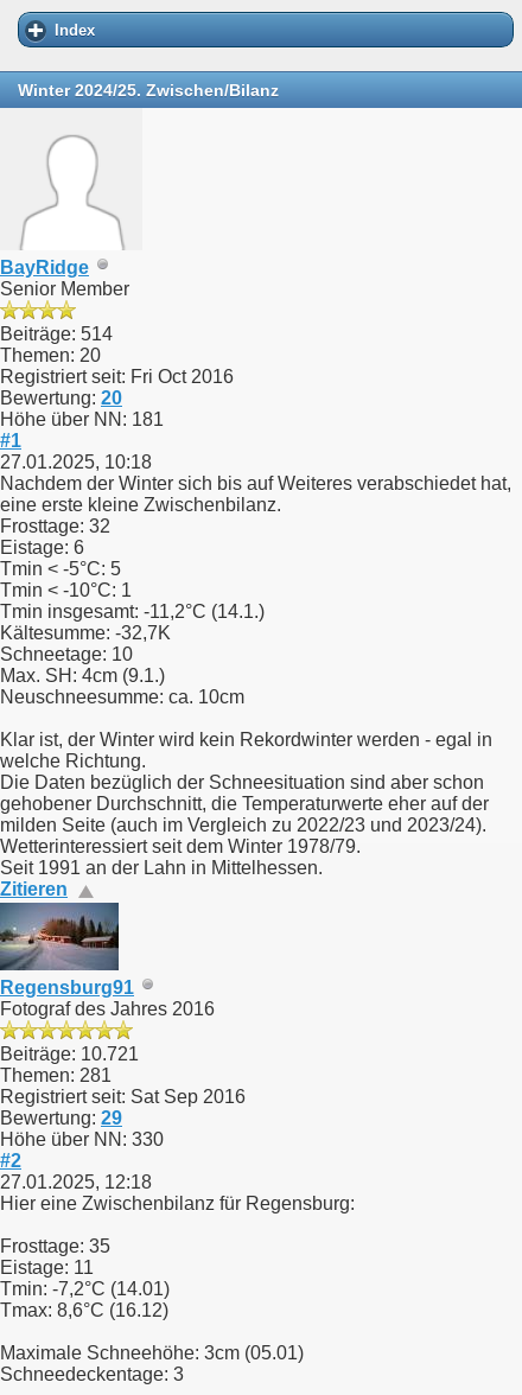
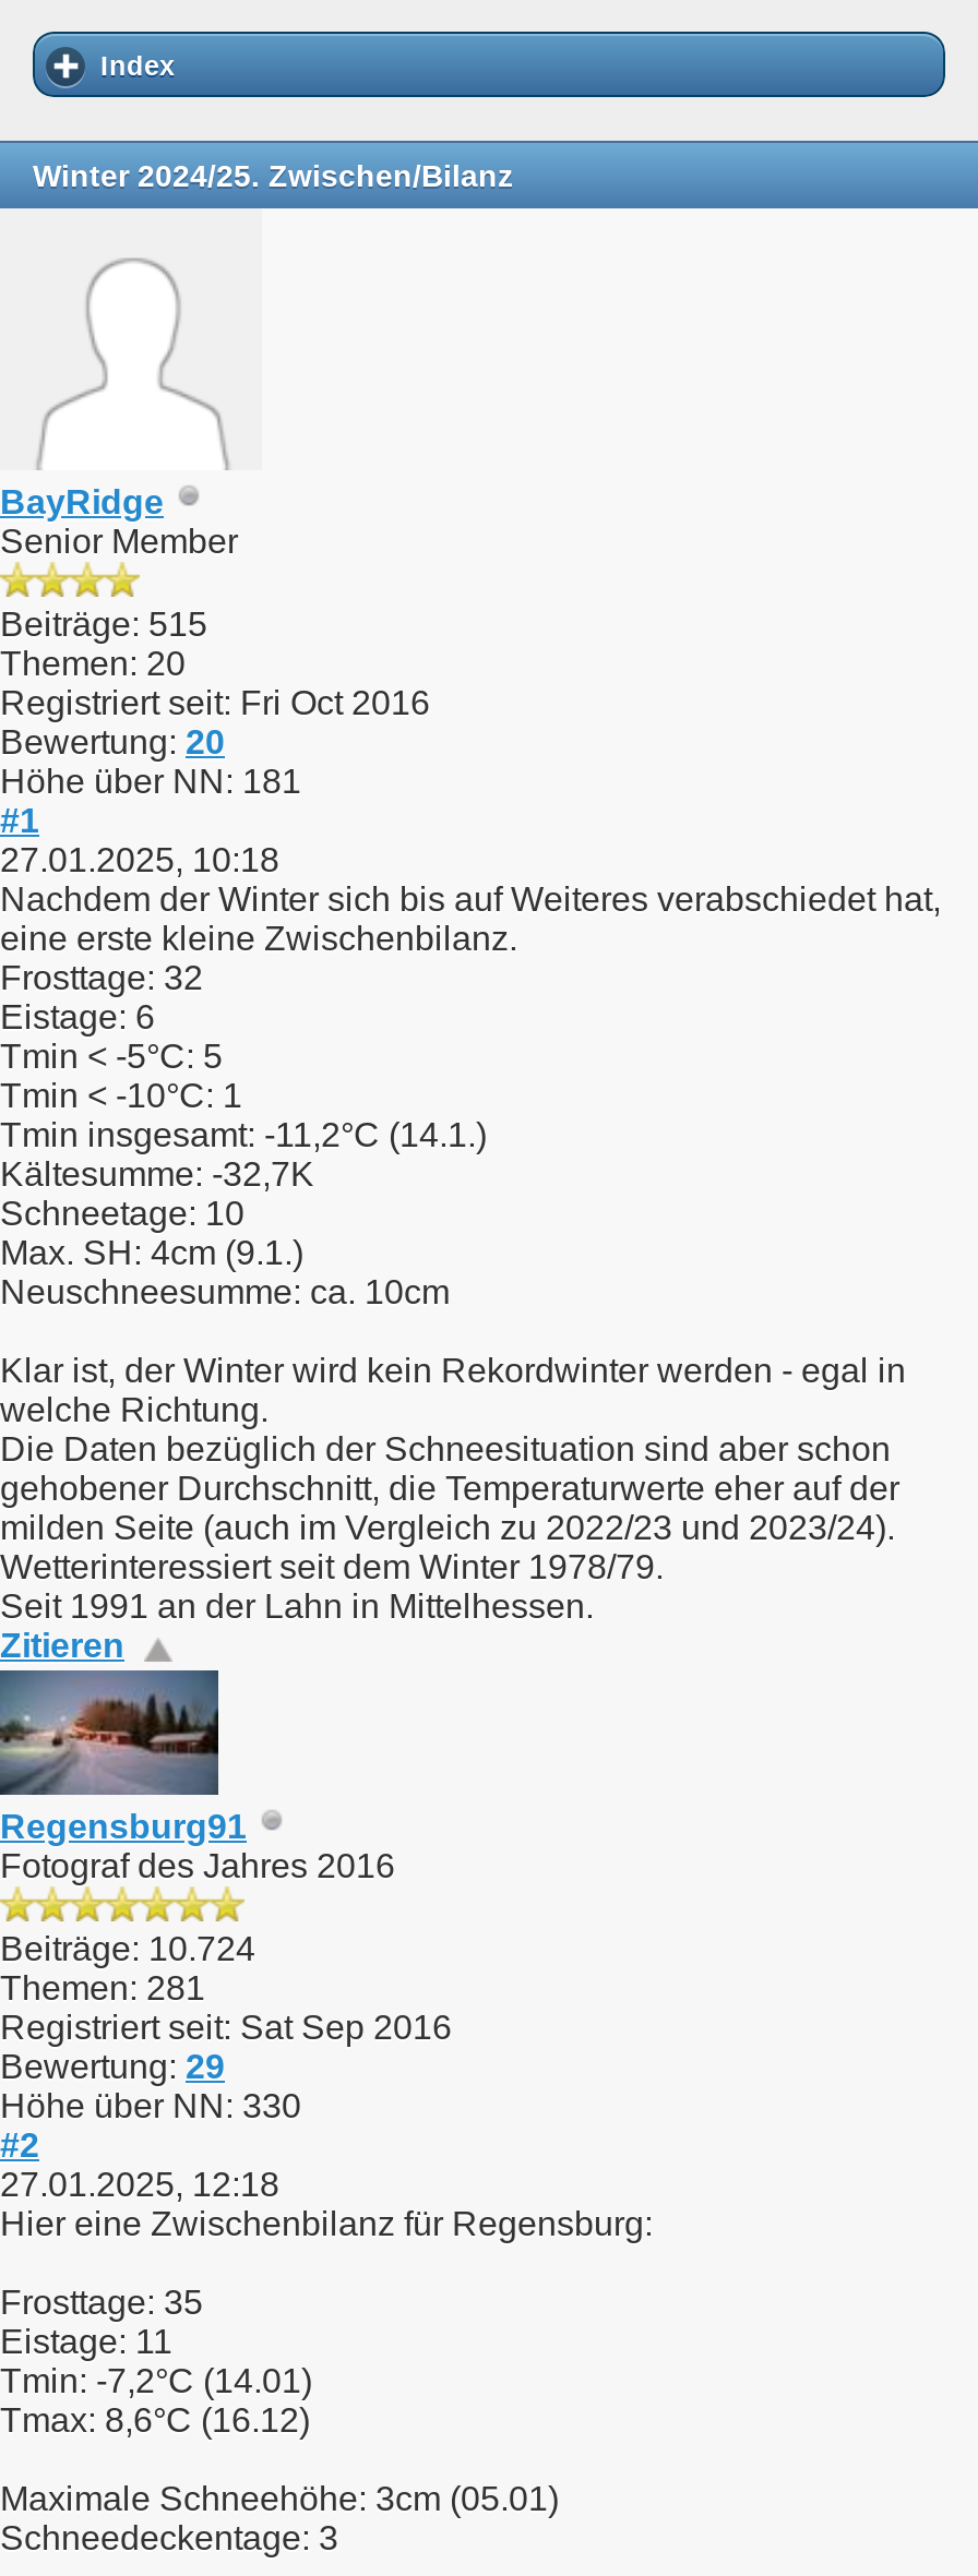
[0,323,113,343] Beiträge: 514 -> [0,604,207,642] Beiträge: 515
[0,1043,139,1063] Beiträge: 10.721 -> [0,1929,255,1966] Beiträge: 10.724

